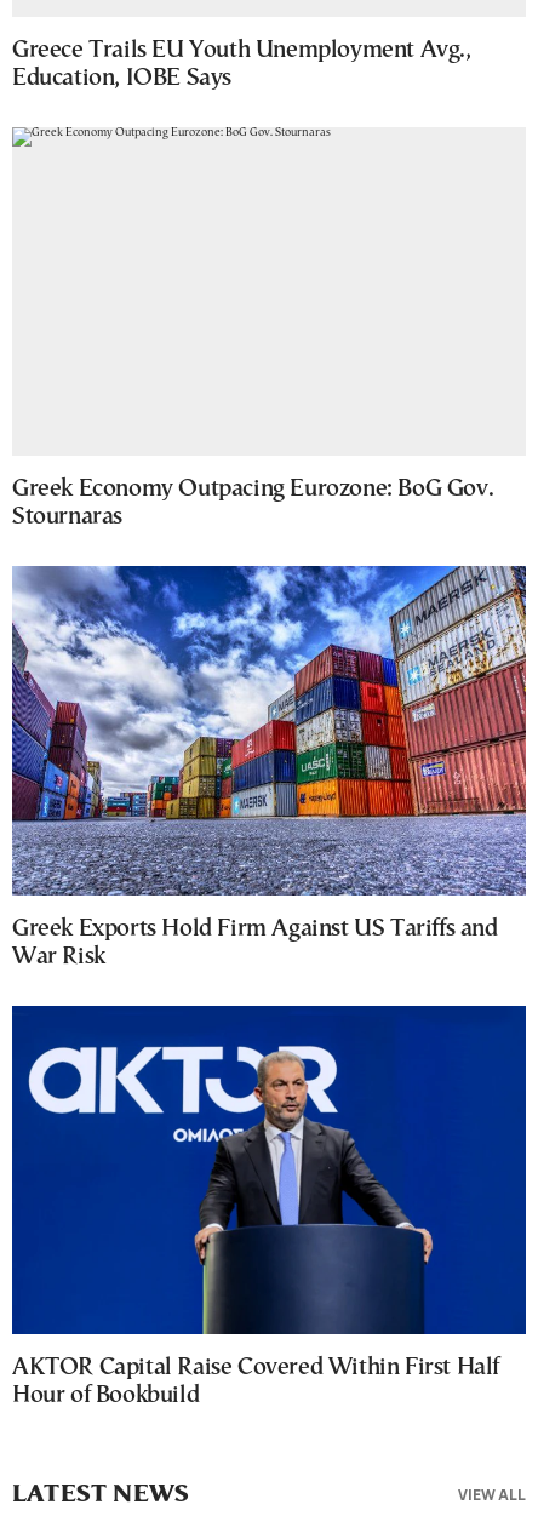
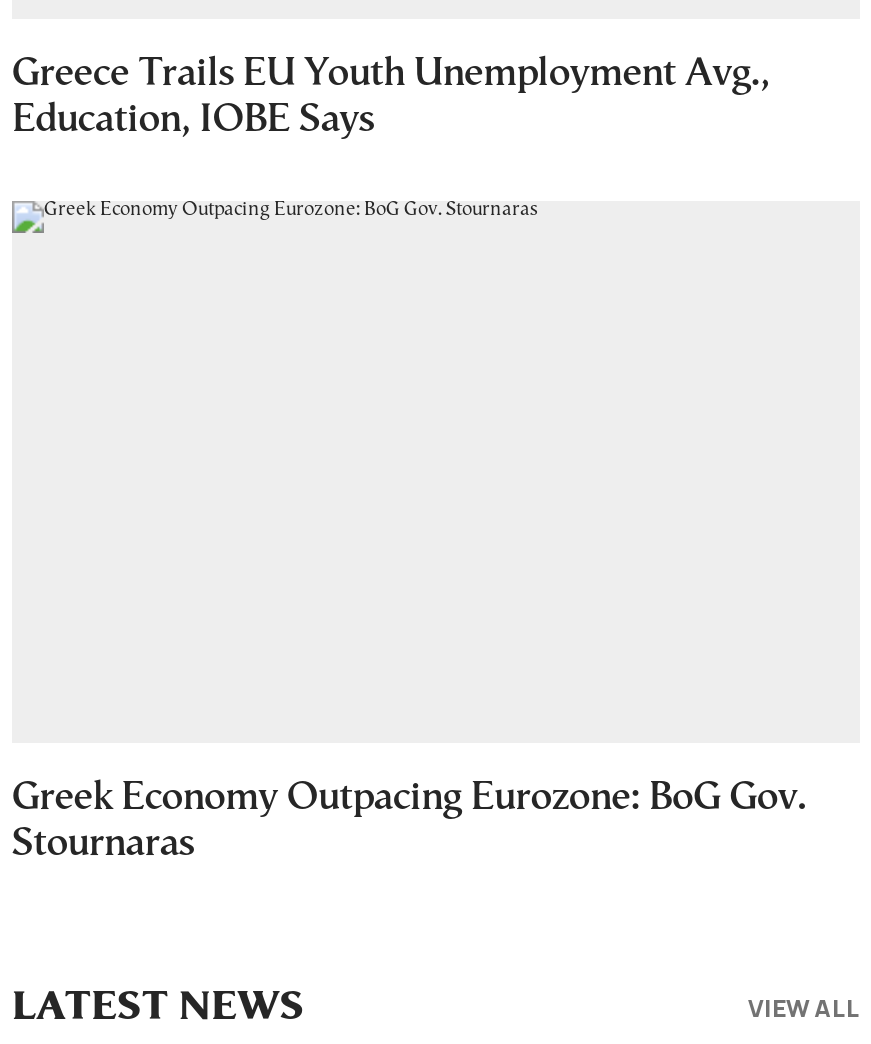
[11,565,527,968] [image] | Greek Exports Hold Firm Against US Tariffs and | War Risk -> none
[11,1005,527,1407] [image] | AKTOR Capital Raise Covered Within First Half | Hour of Bookbuild -> none

